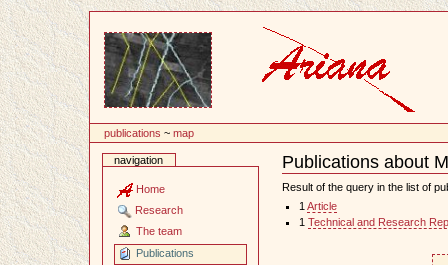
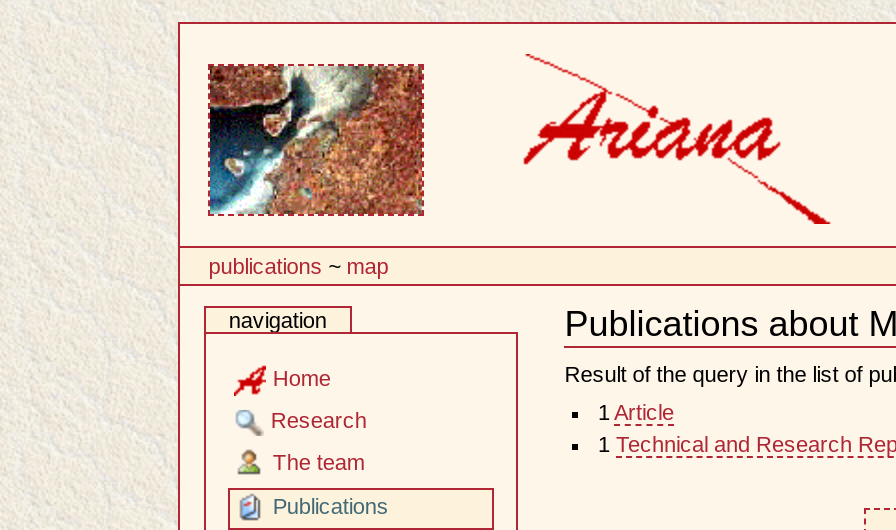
[104,32,212,108] [image] -> [208,64,424,216] [image]

